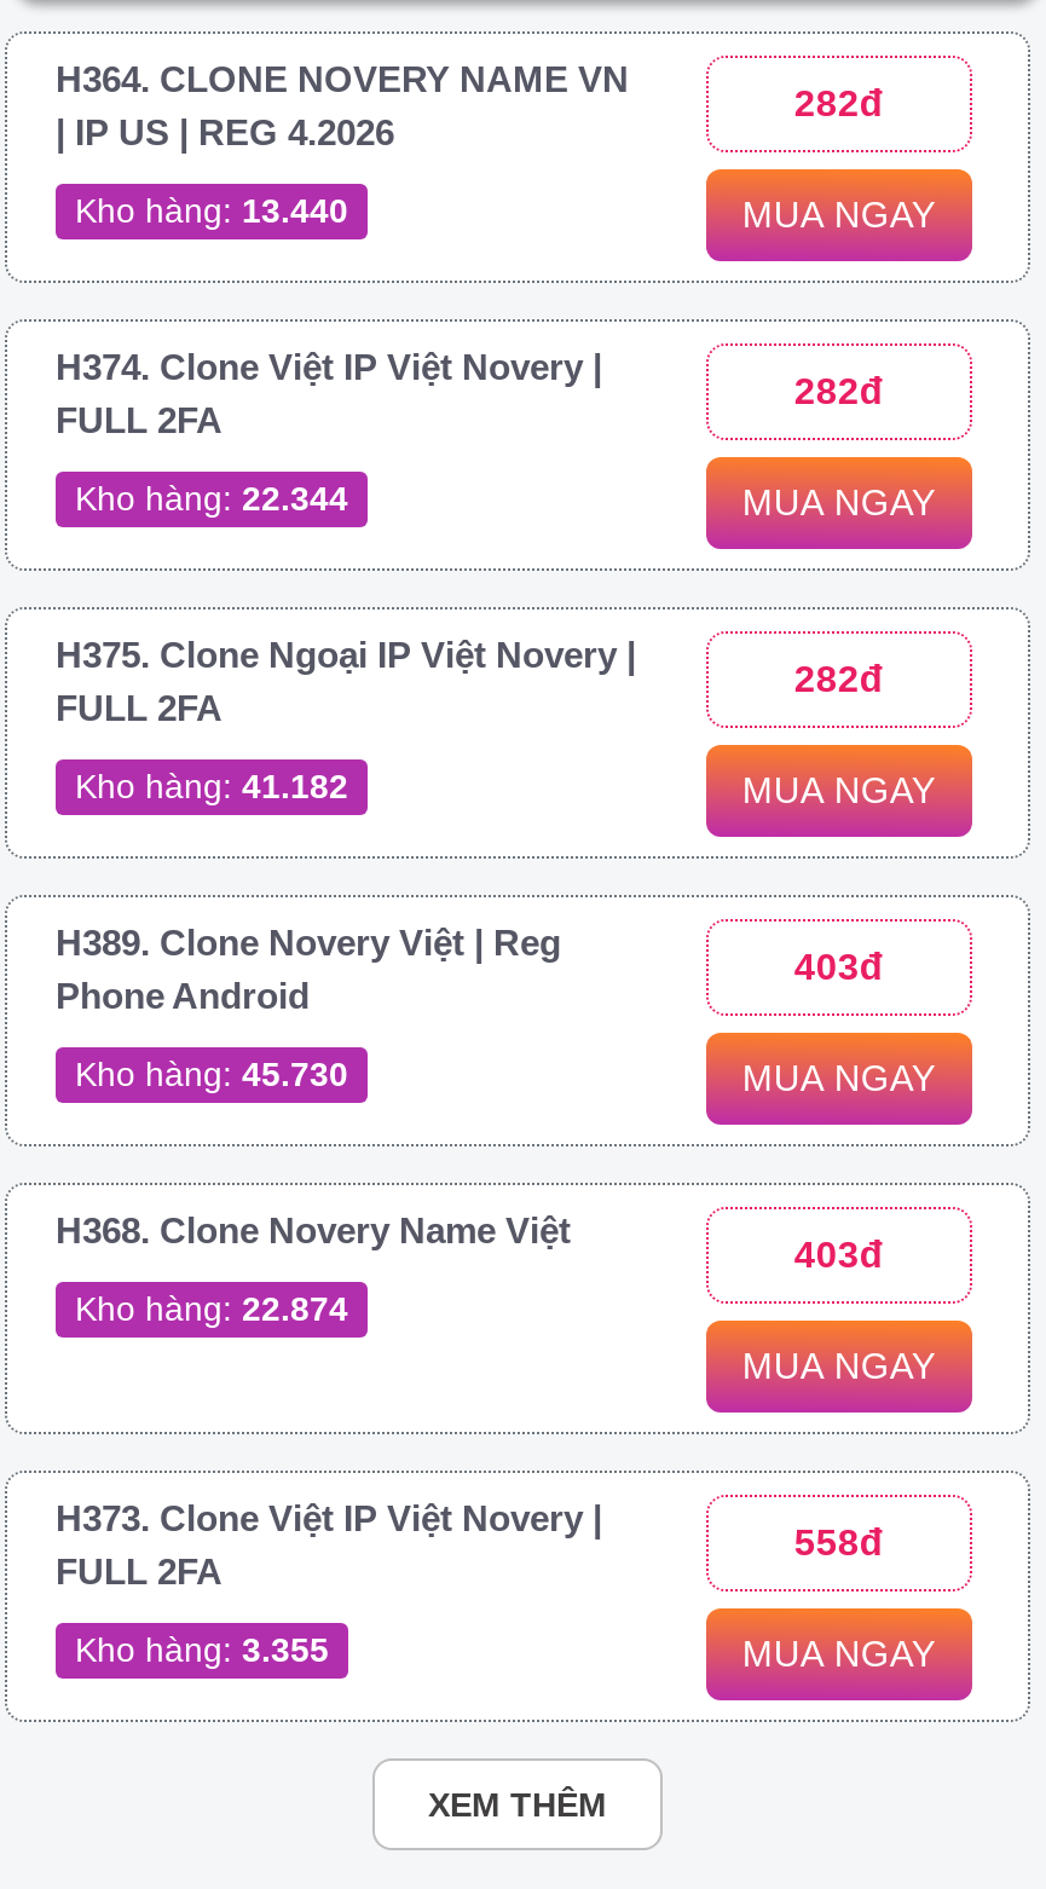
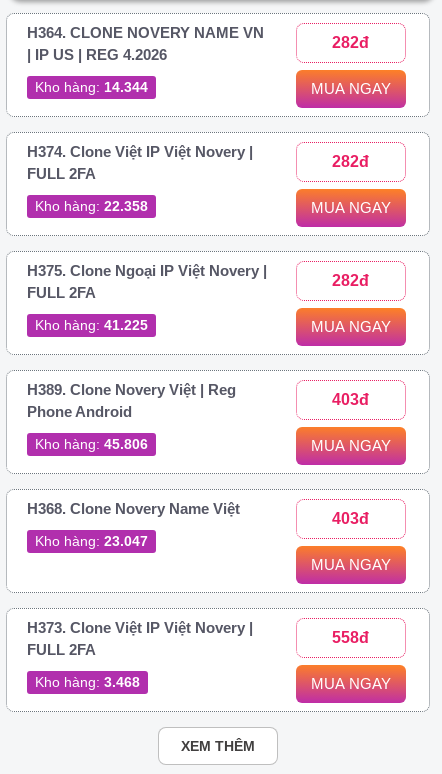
[75,192,348,230] Kho hàng: 13.440 -> [35,79,148,95] Kho hàng: 14.344
[75,479,348,518] Kho hàng: 22.344 -> [35,198,148,214] Kho hàng: 22.358
[75,767,348,806] Kho hàng: 41.182 -> [35,317,148,333] Kho hàng: 41.225
[75,1055,348,1094] Kho hàng: 45.730 -> [35,436,148,452] Kho hàng: 45.806
[75,1290,348,1328] Kho hàng: 22.874 -> [35,533,148,549] Kho hàng: 23.047
[75,1631,329,1669] Kho hàng: 3.355 -> [35,674,140,690] Kho hàng: 3.468

